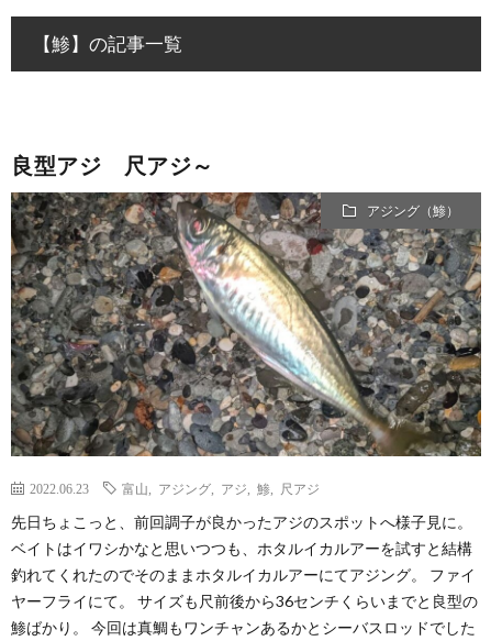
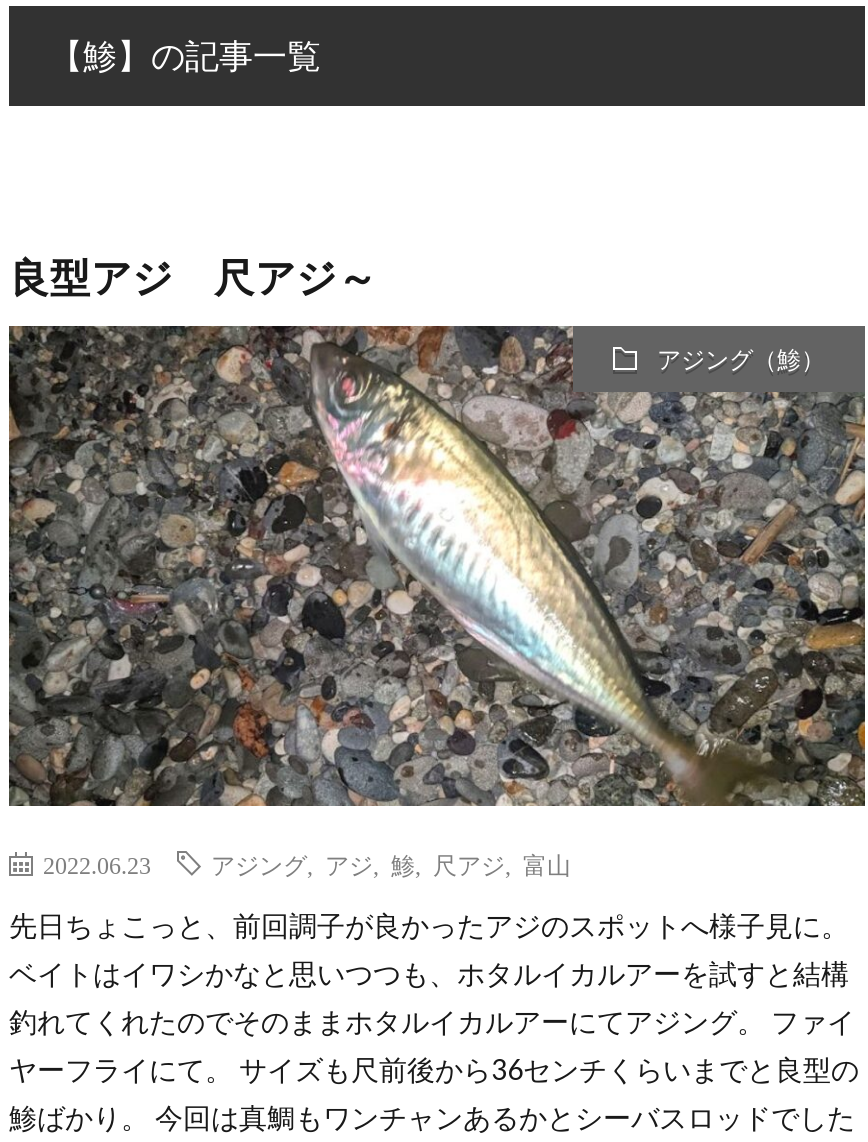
[122,482,320,495] 富山,アジング,アジ,鯵,尺アジ -> [211,853,571,877] アジング,アジ,鯵,尺アジ,富山

